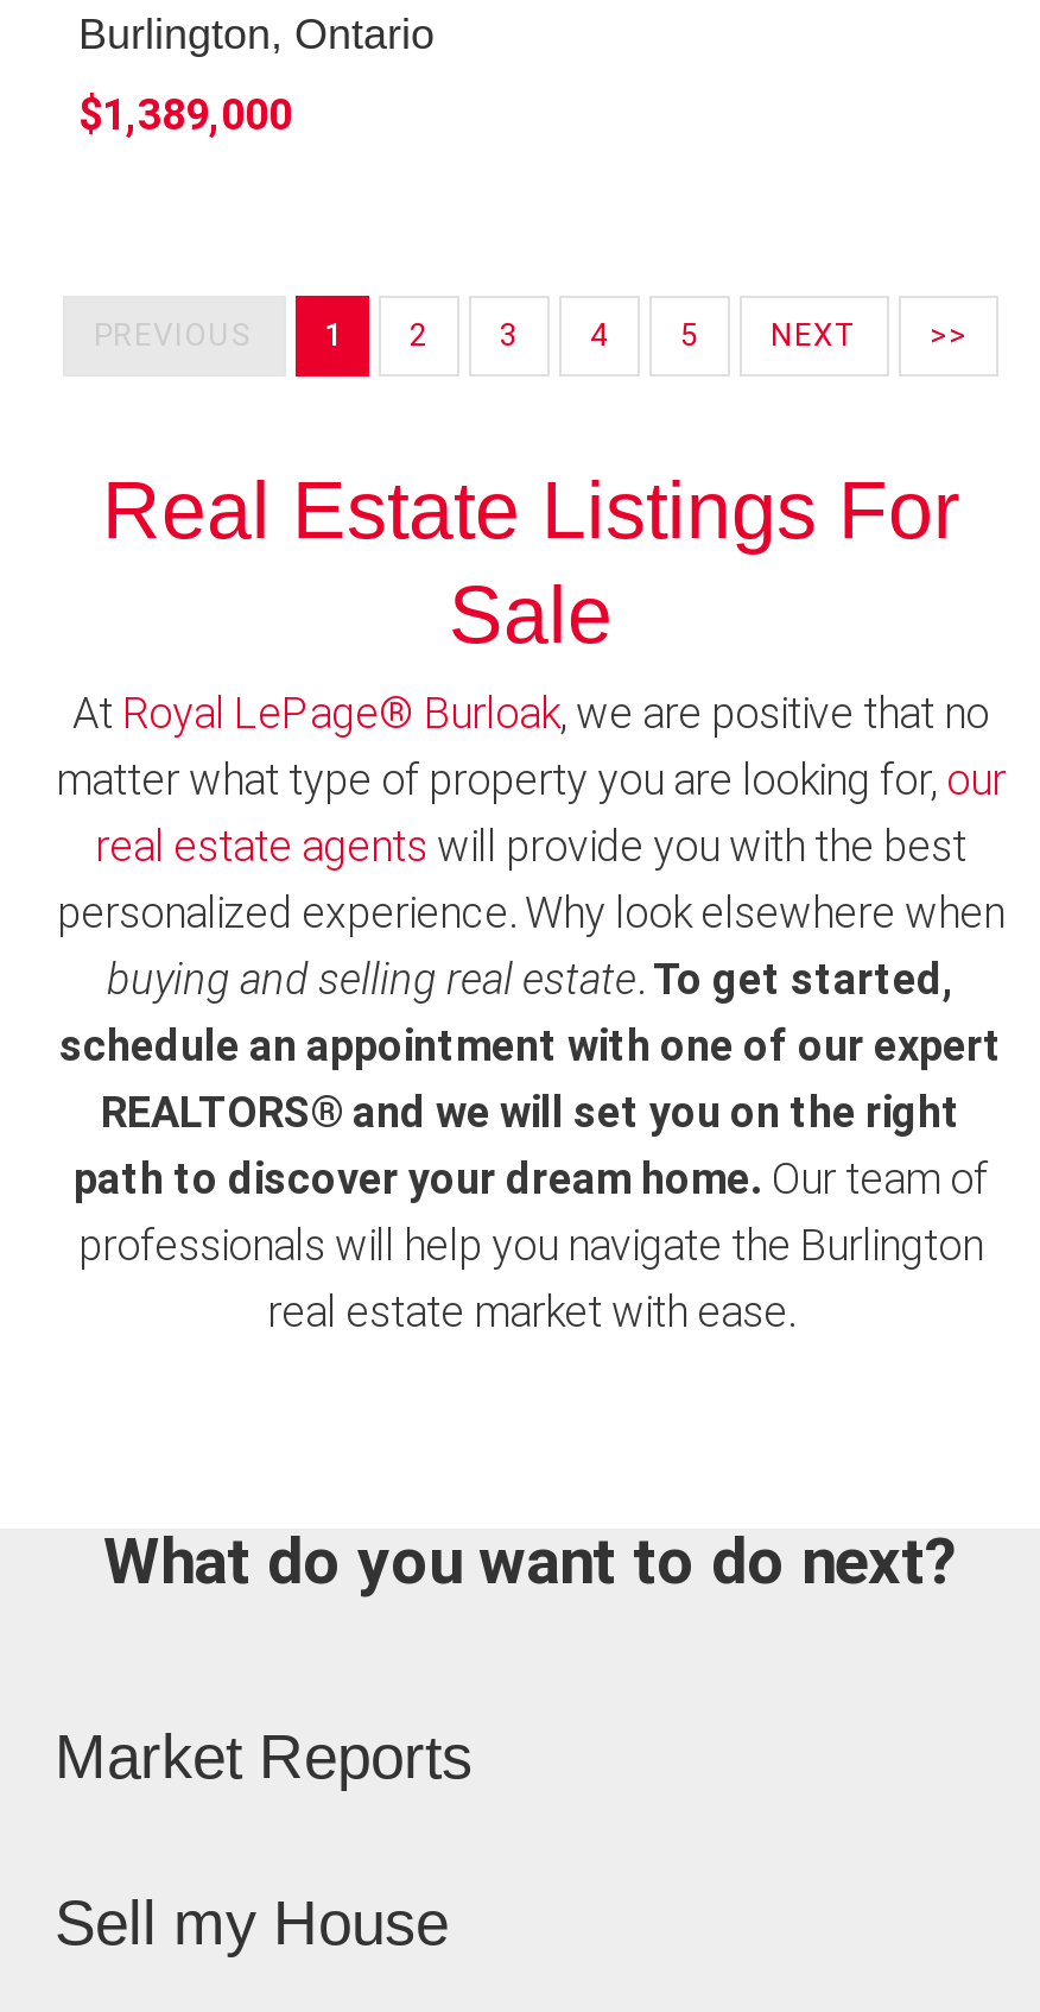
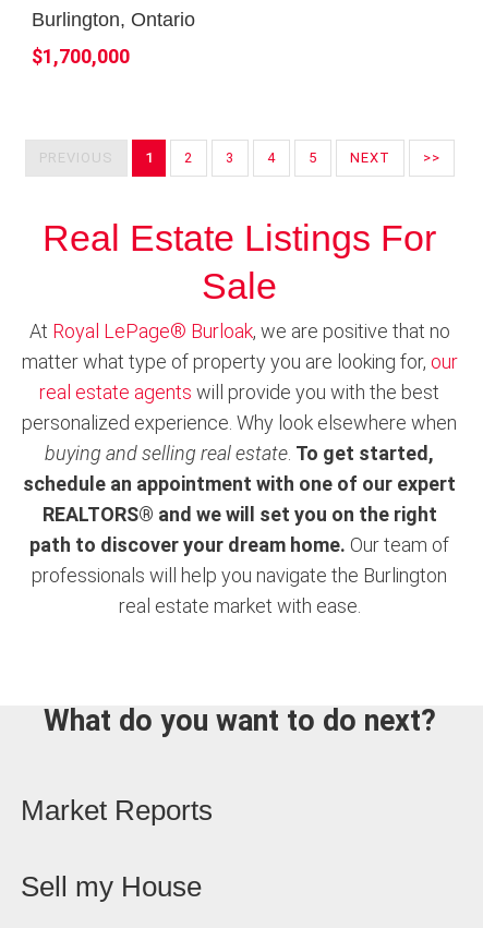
[78,90,292,140] $1,389,000 -> [32,45,130,68] $1,700,000

